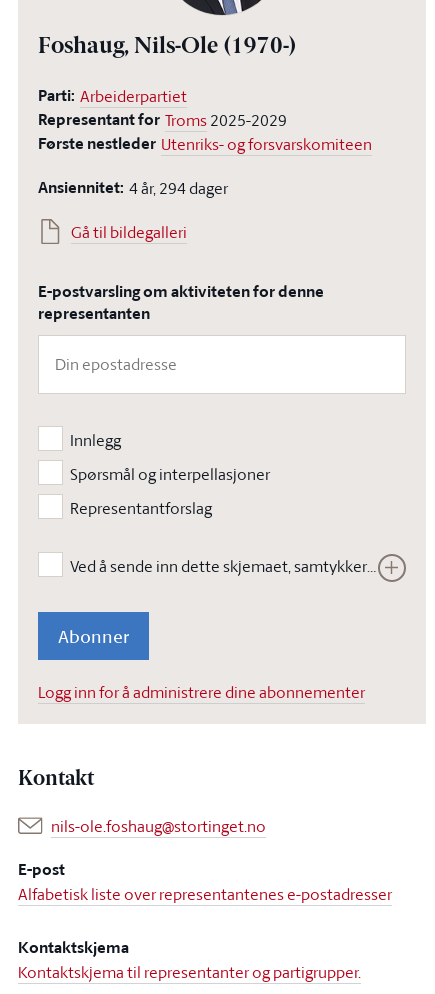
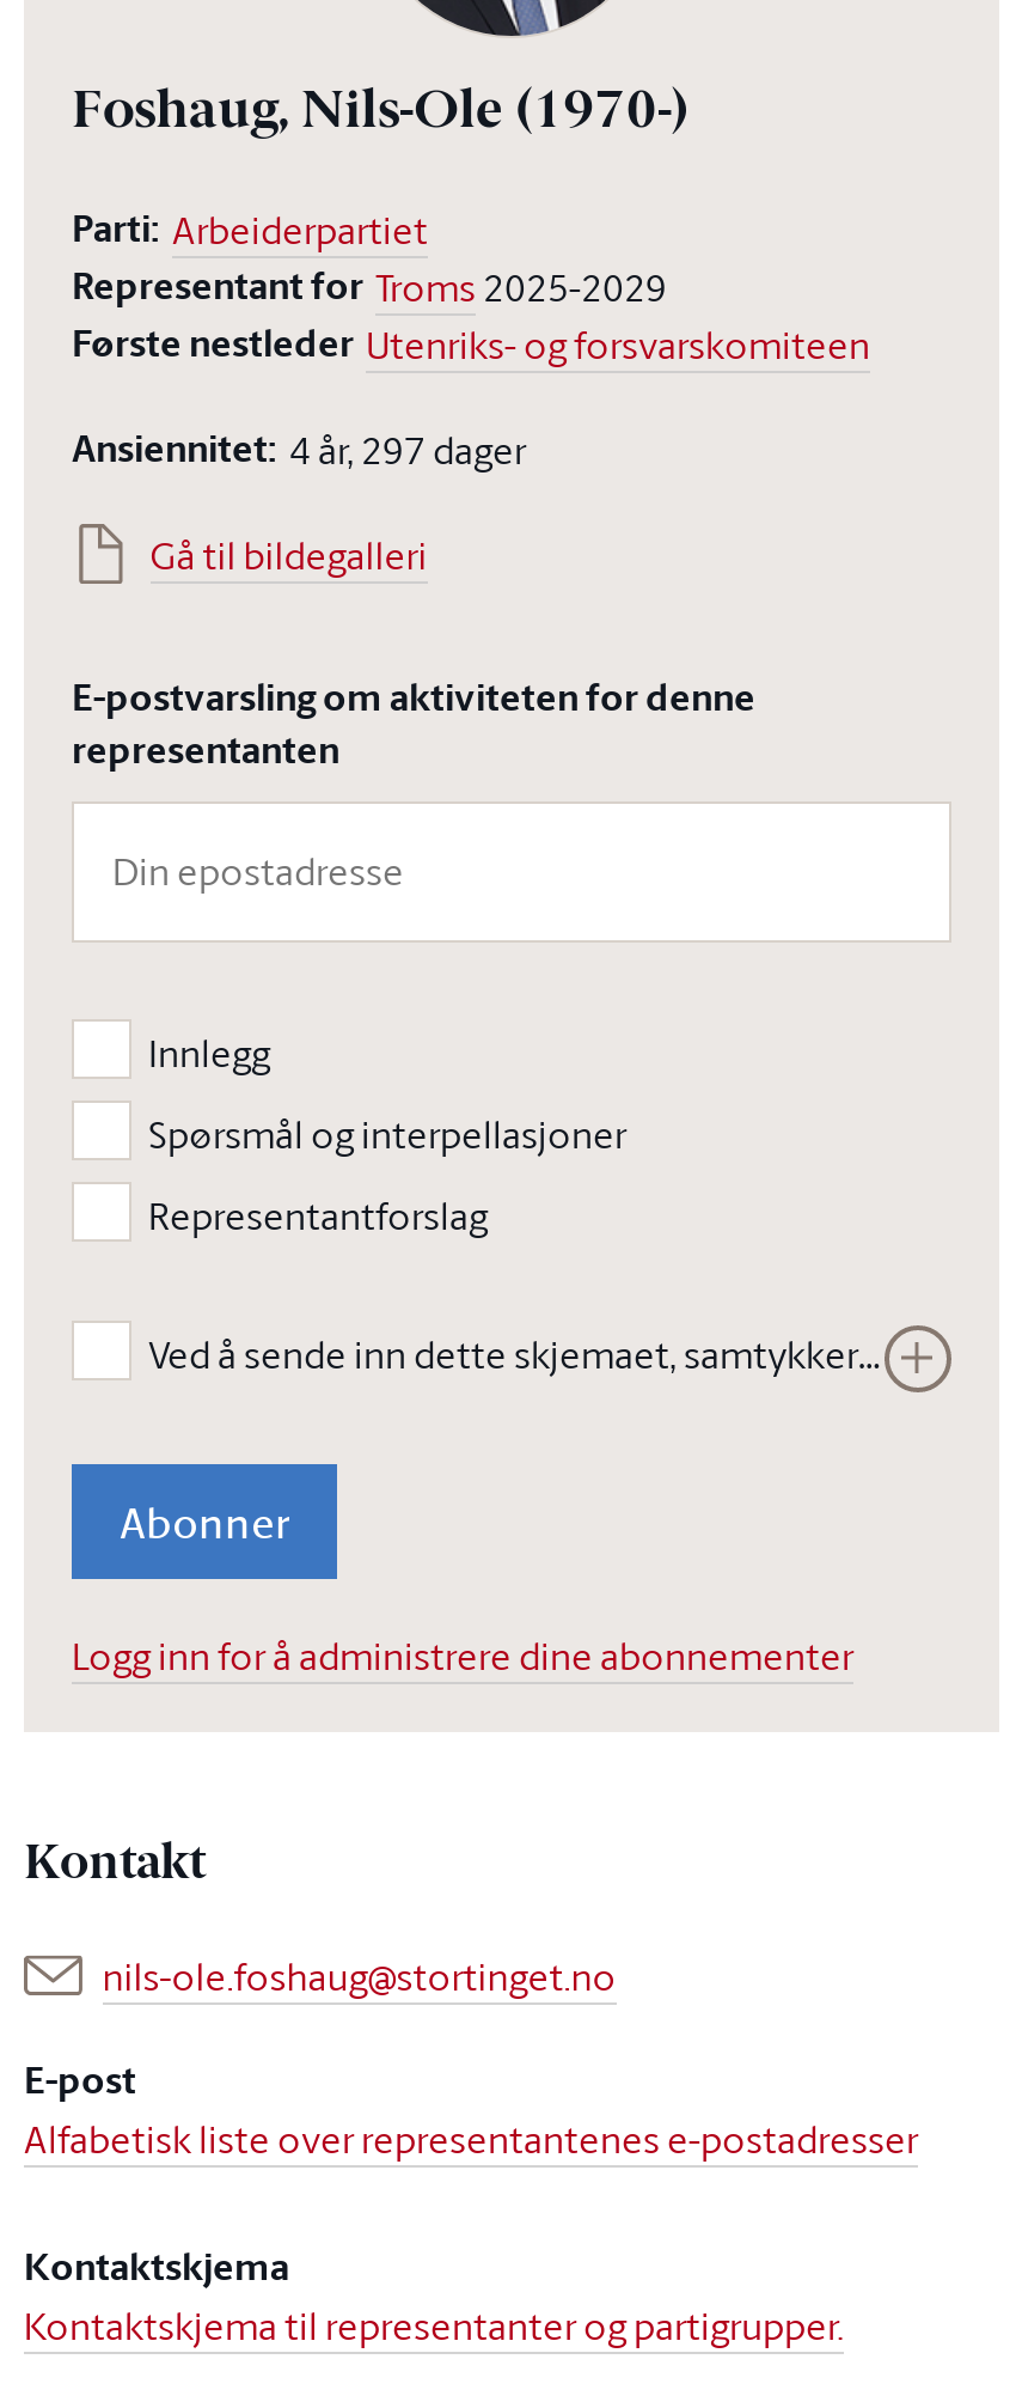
[38,176,228,199] Ansiennitet: 4 år, 294 dager -> [72,421,526,476] Ansiennitet: 4 år, 297 dager

